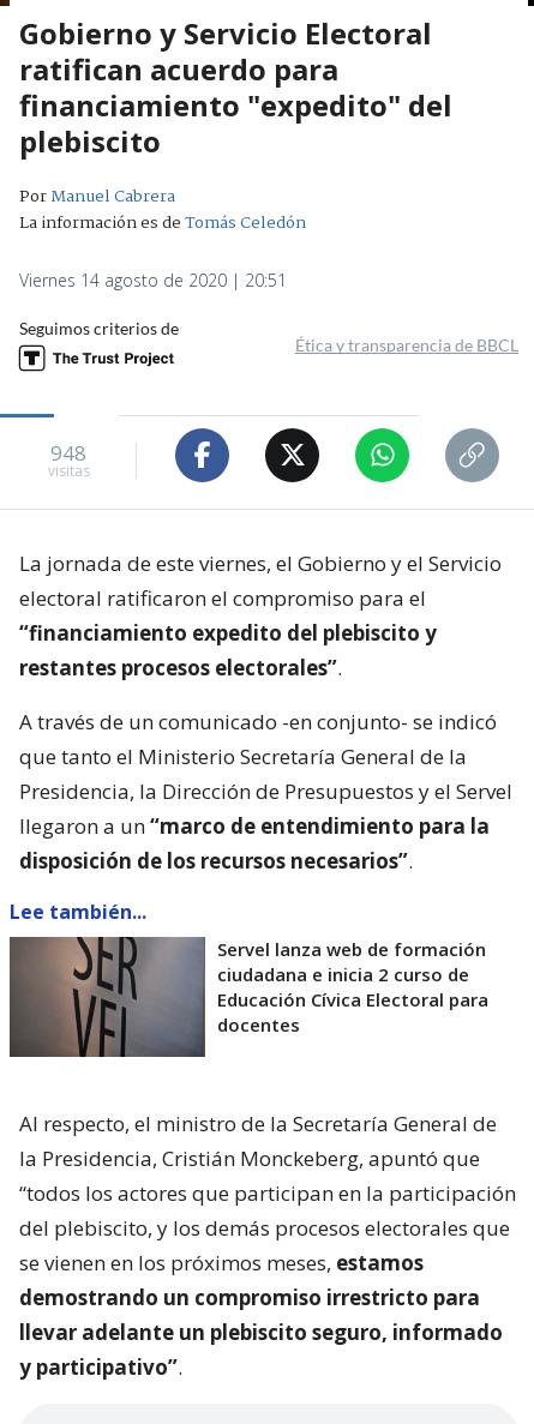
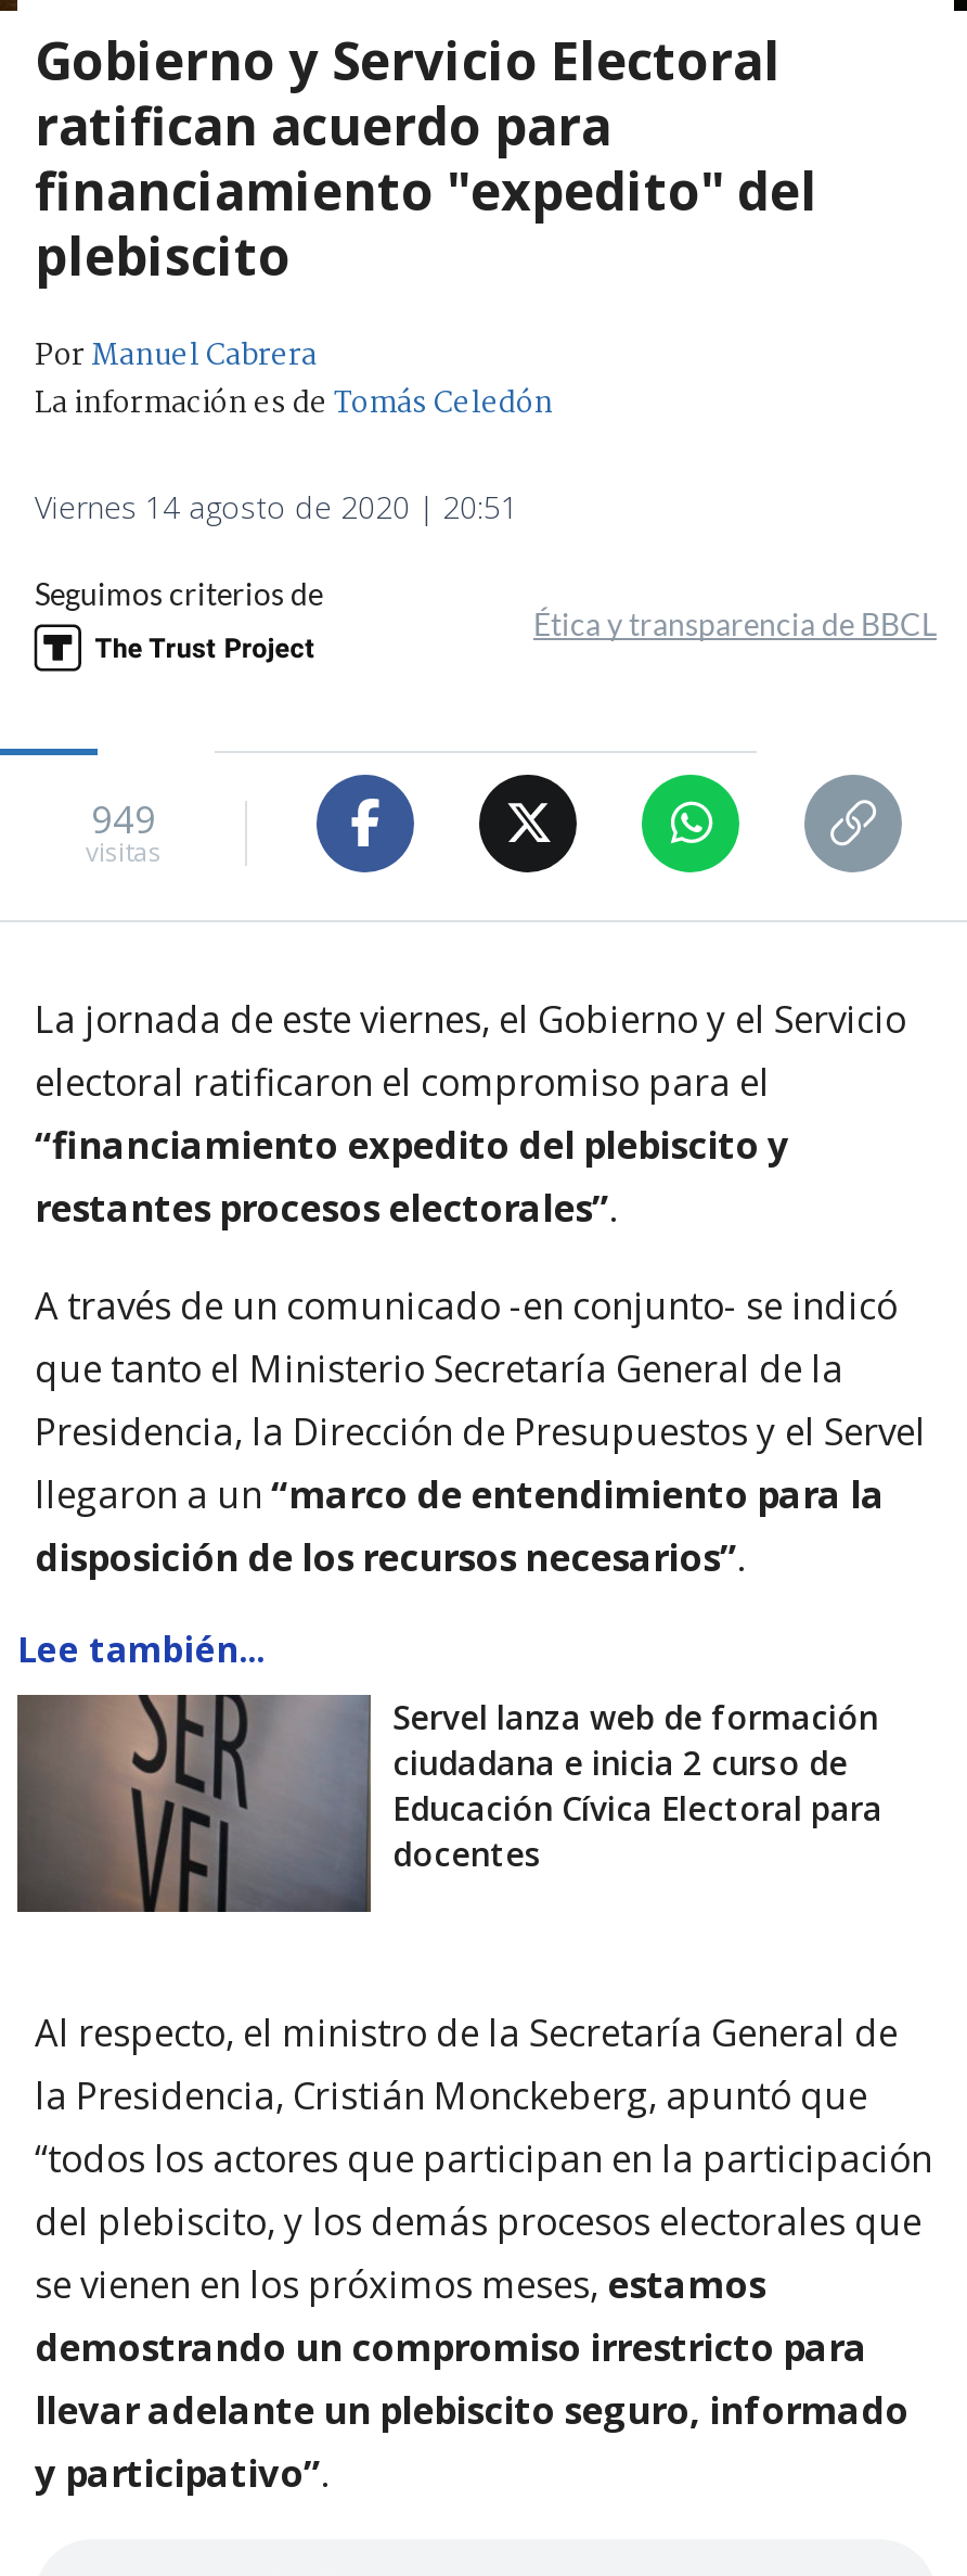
[50,439,86,467] 948 -> [91,795,156,845] 949

